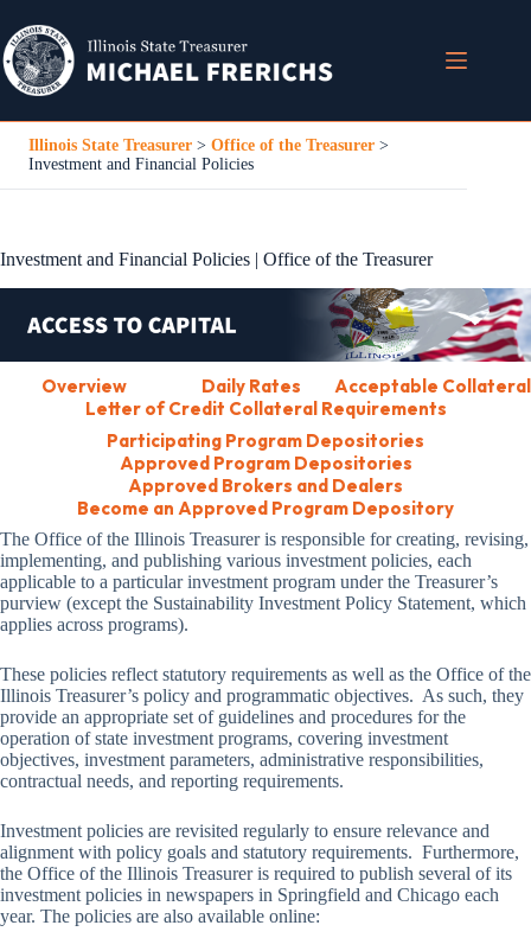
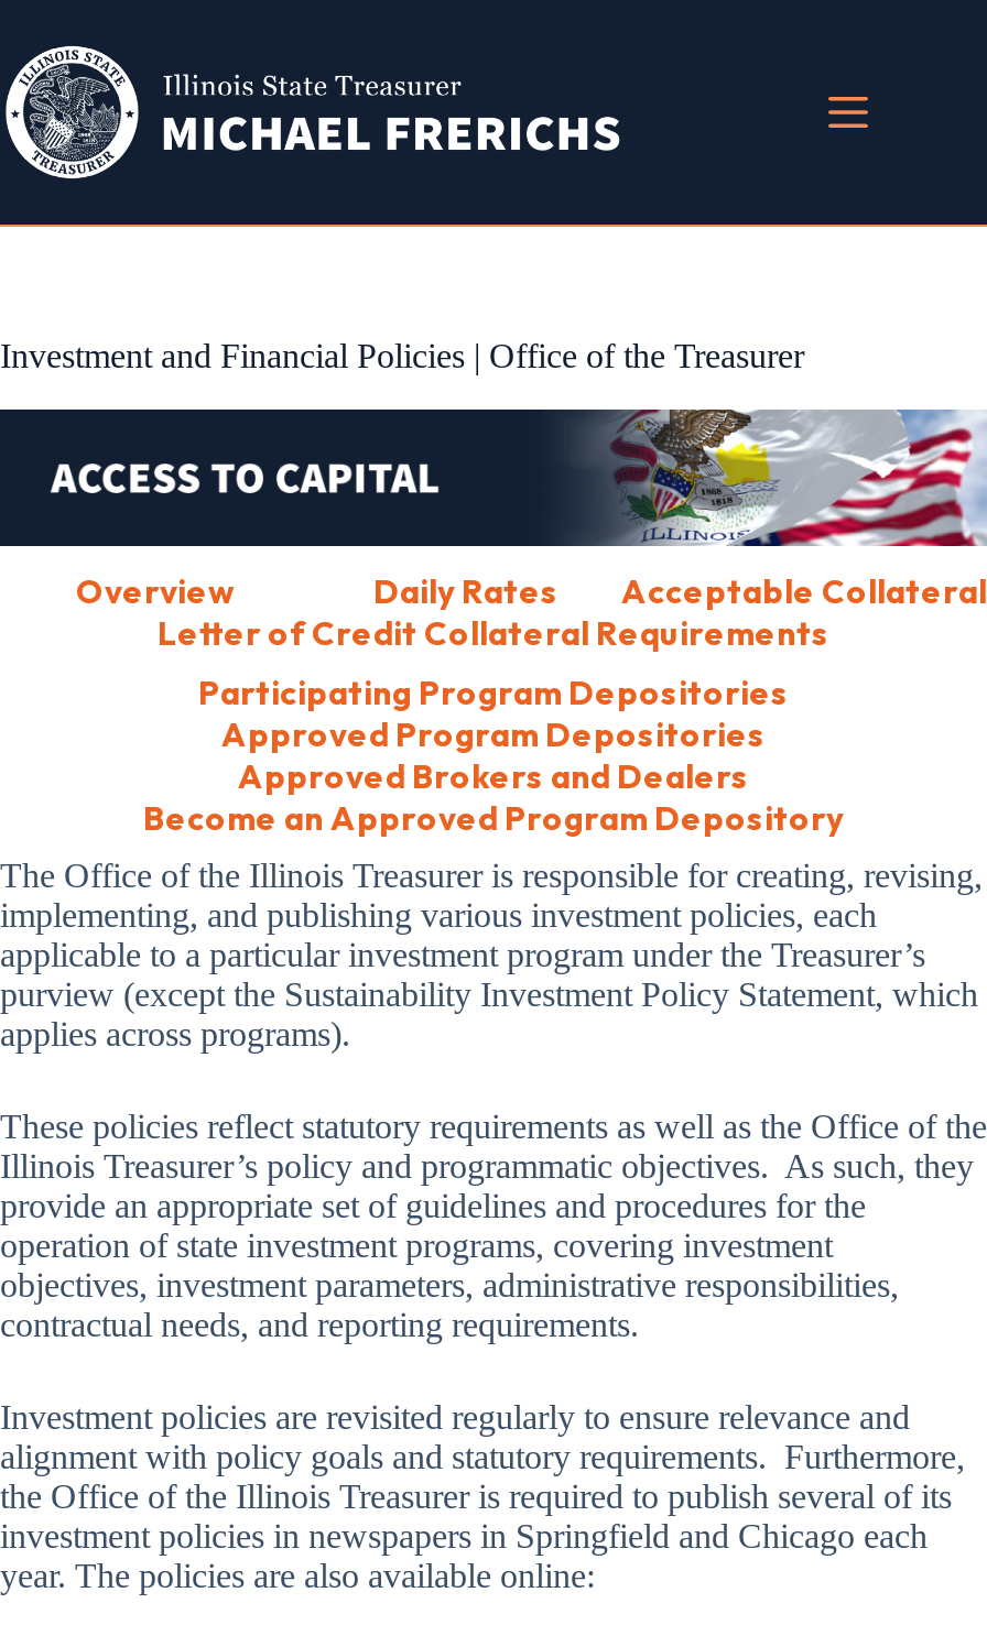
[28,136,389,173] Illinois State Treasurer > Office of the Treasurer > | Investment and Financial Policies -> none

